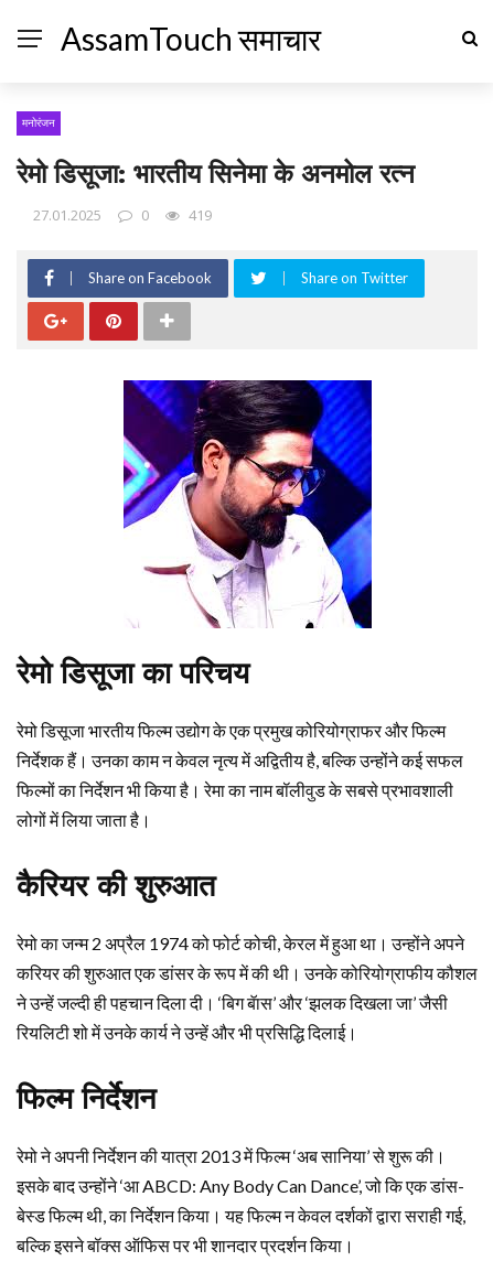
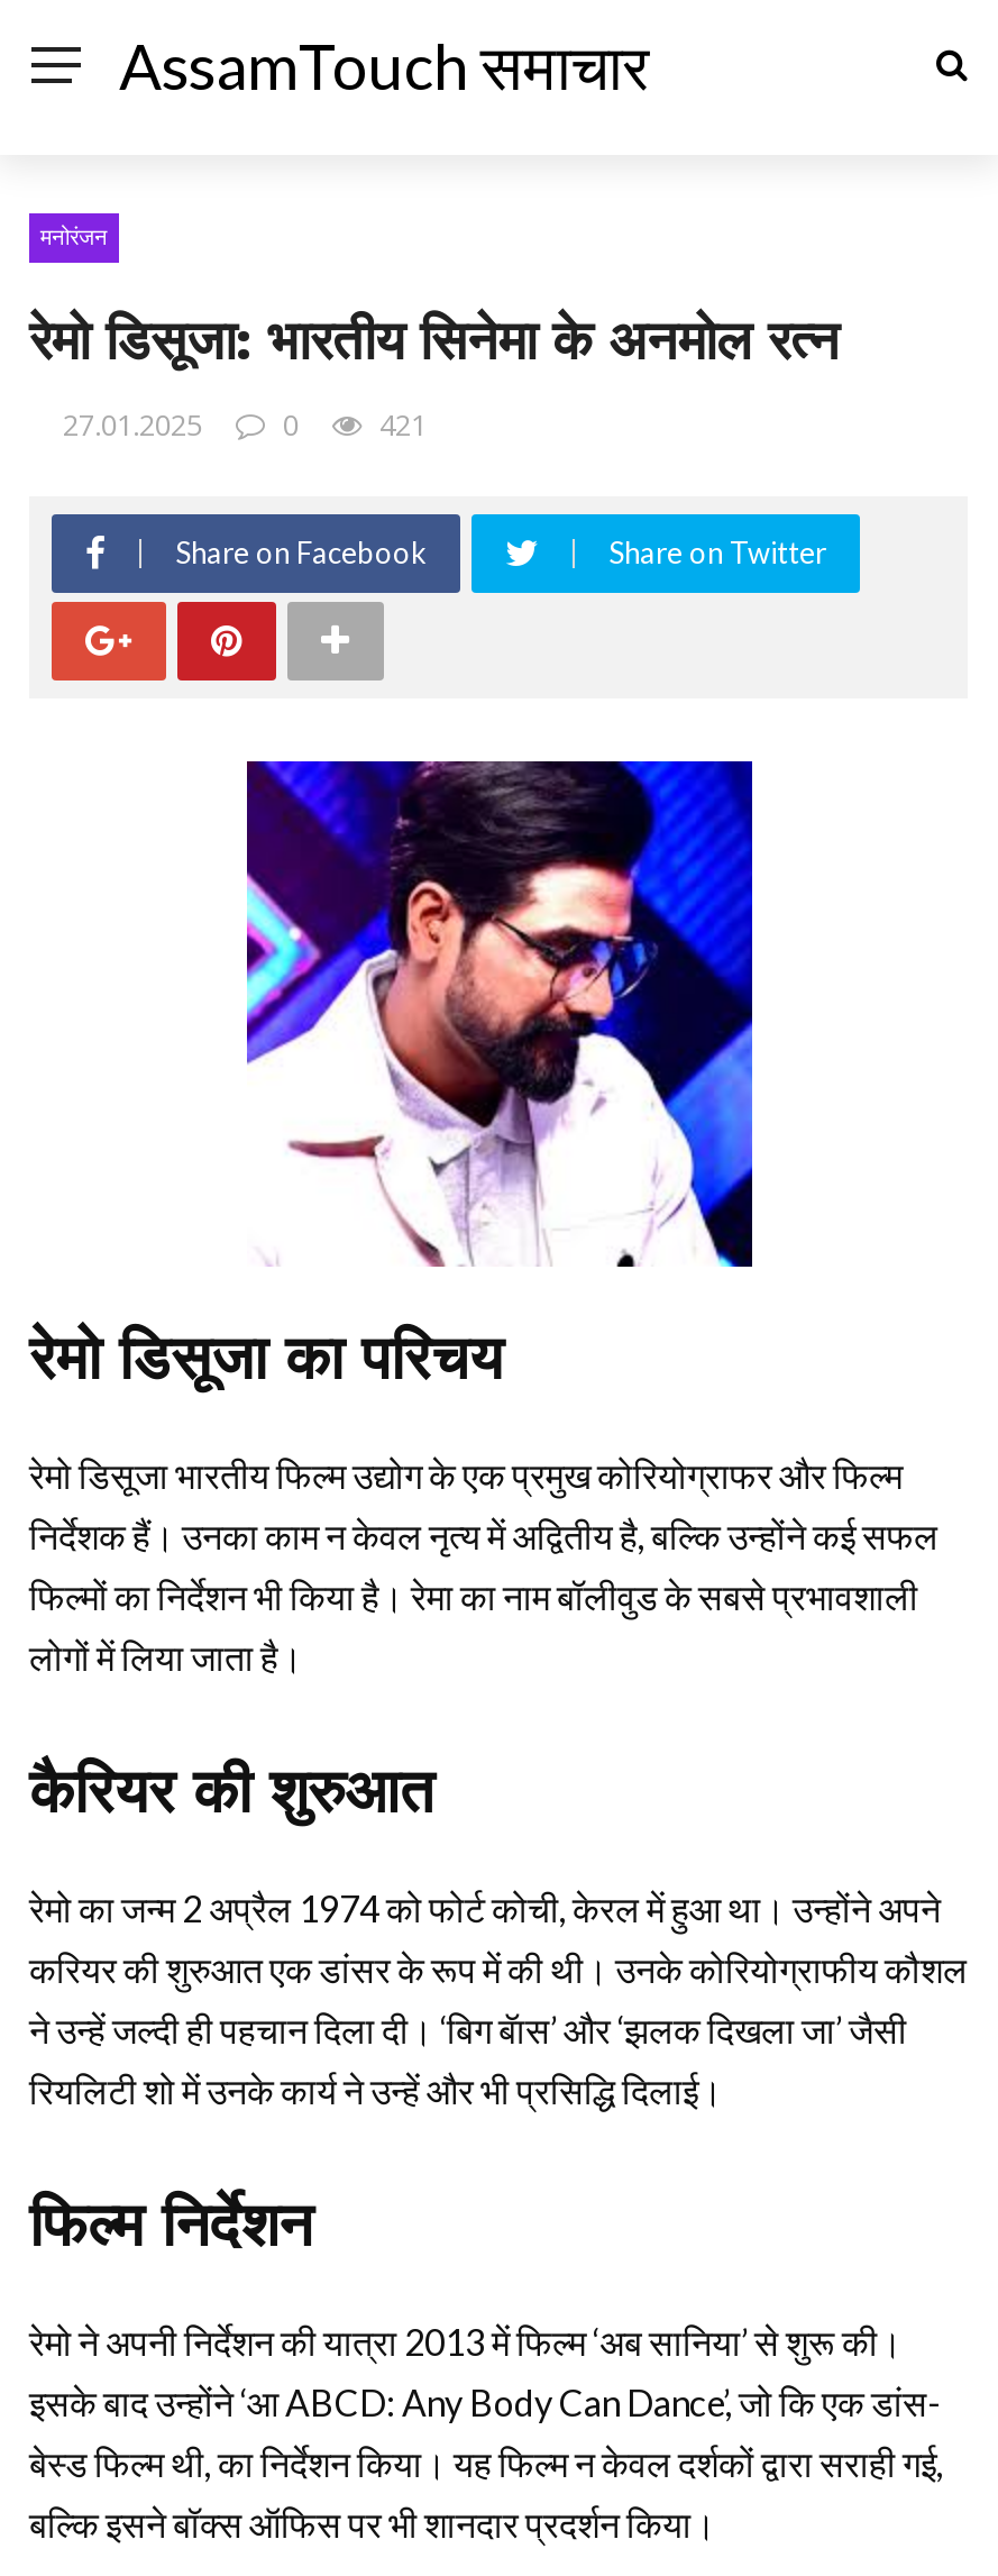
[33,205,212,225] 27.01.2025 0 419 -> [63,404,427,445] 27.01.2025 0 421

